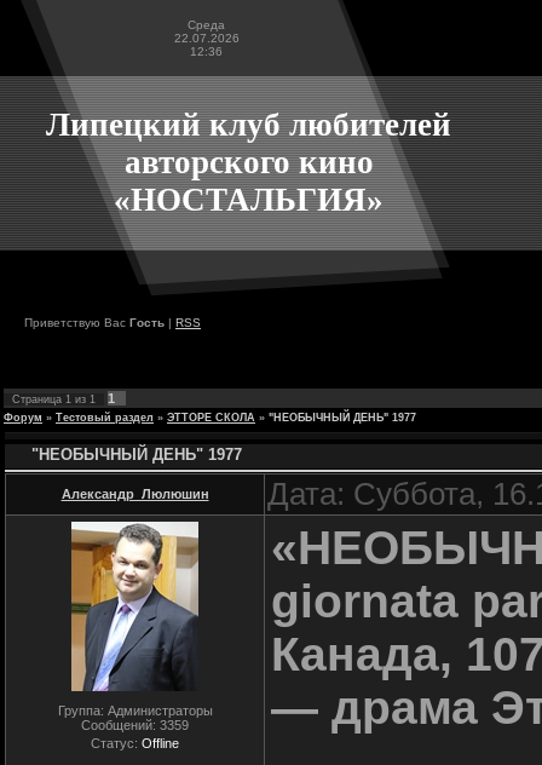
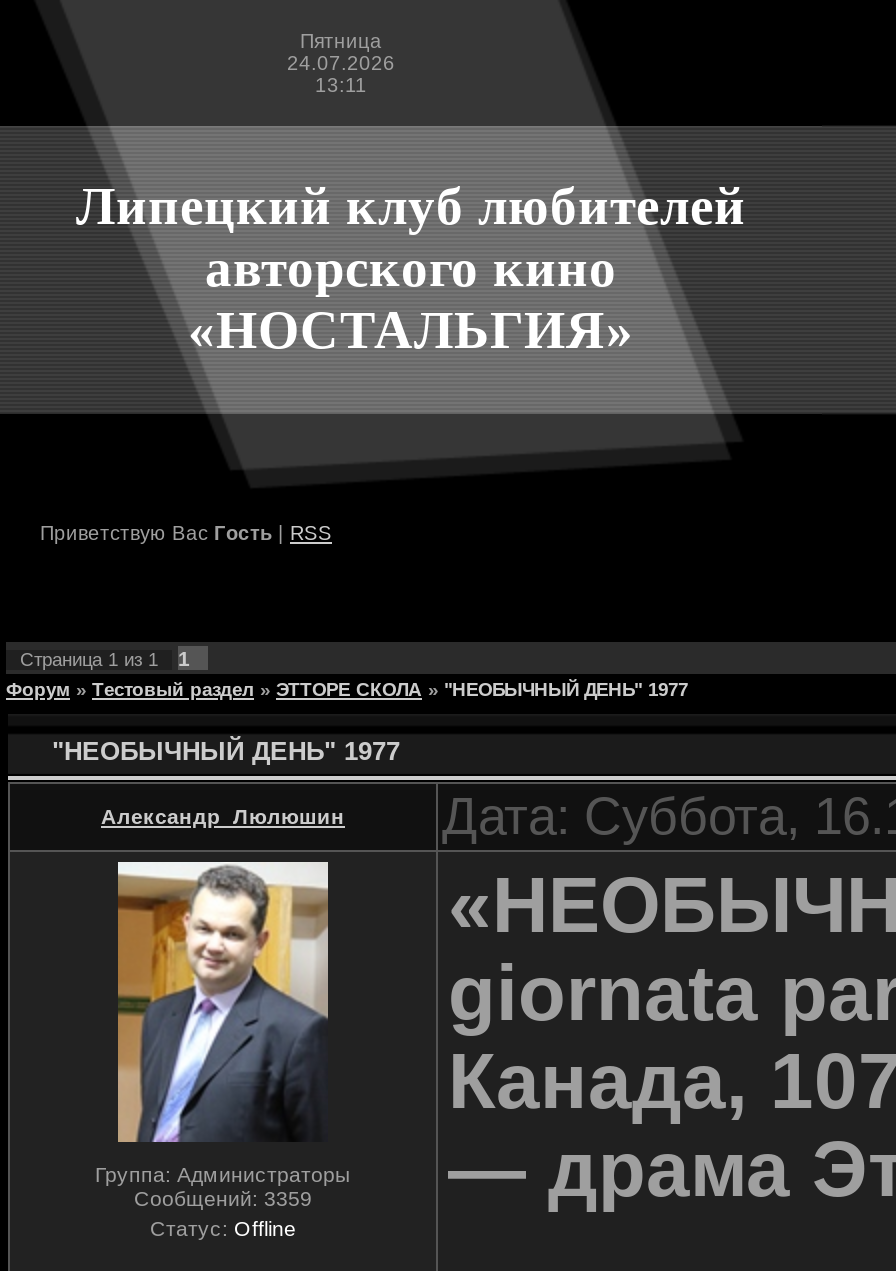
[174,18,239,58] Среда | 22.07.2026 | 12:36 -> [287,30,395,96] Пятница | 24.07.2026 | 13:11

